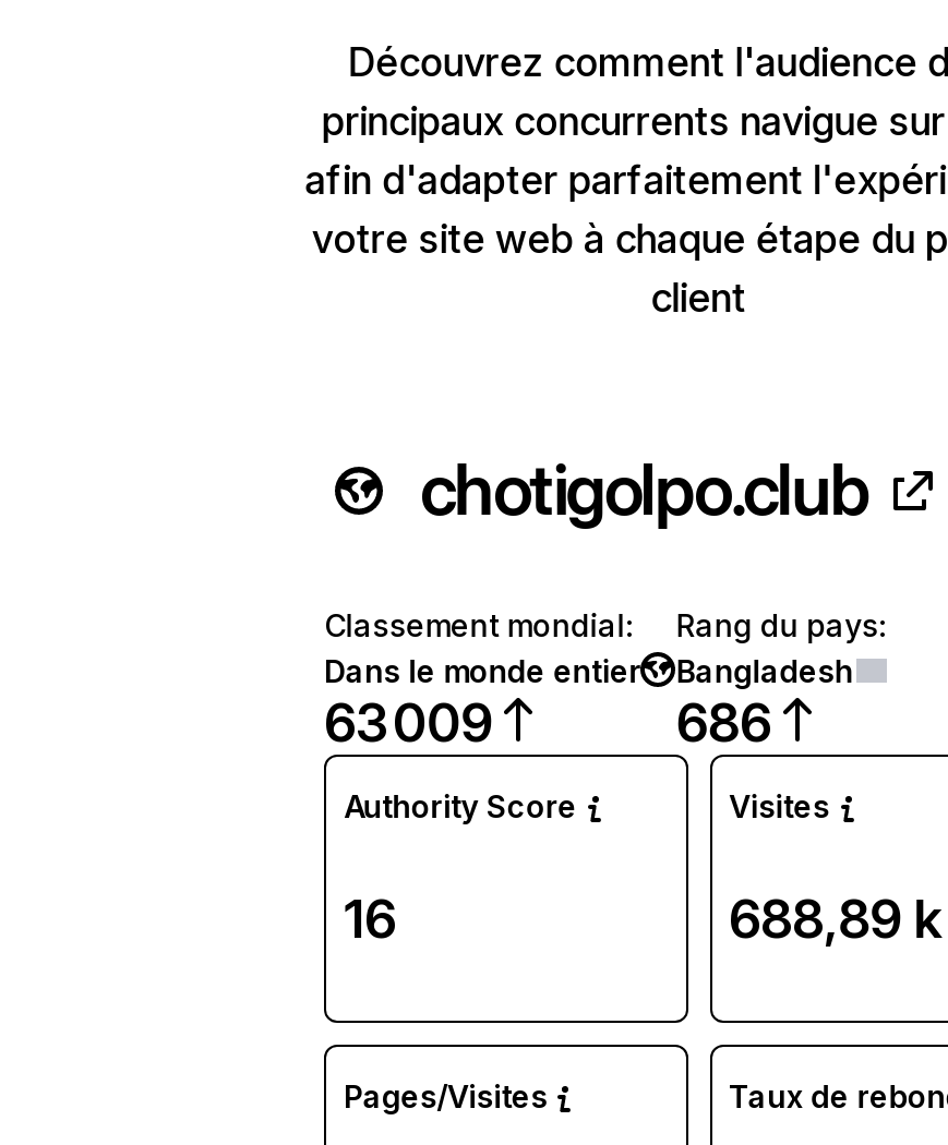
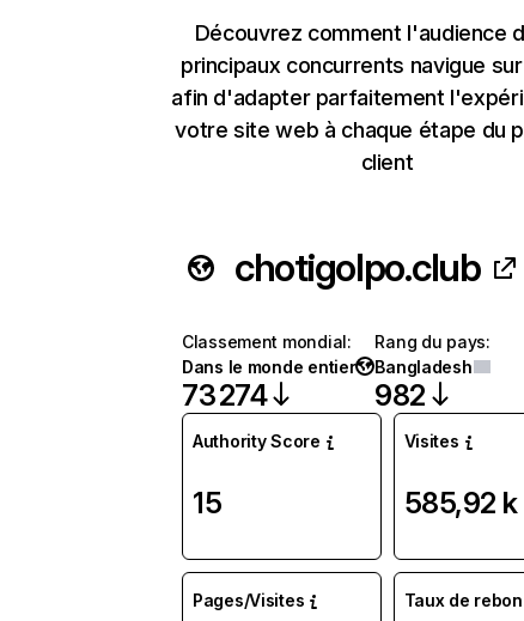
[324,691,492,754] 63 009 -> [182,378,267,413] 73 274
[676,691,771,754] 686 -> [375,378,426,413] 982
[344,887,396,951] 16 -> [193,486,221,520] 15
[729,887,941,951] 688,89 k -> [404,486,518,520] 585,92 k

